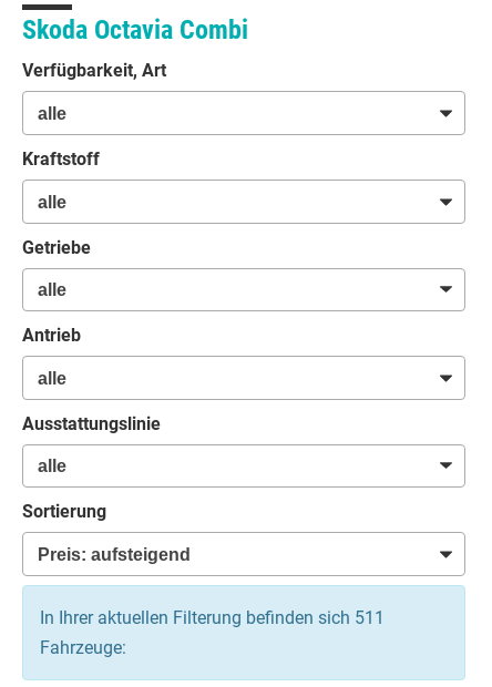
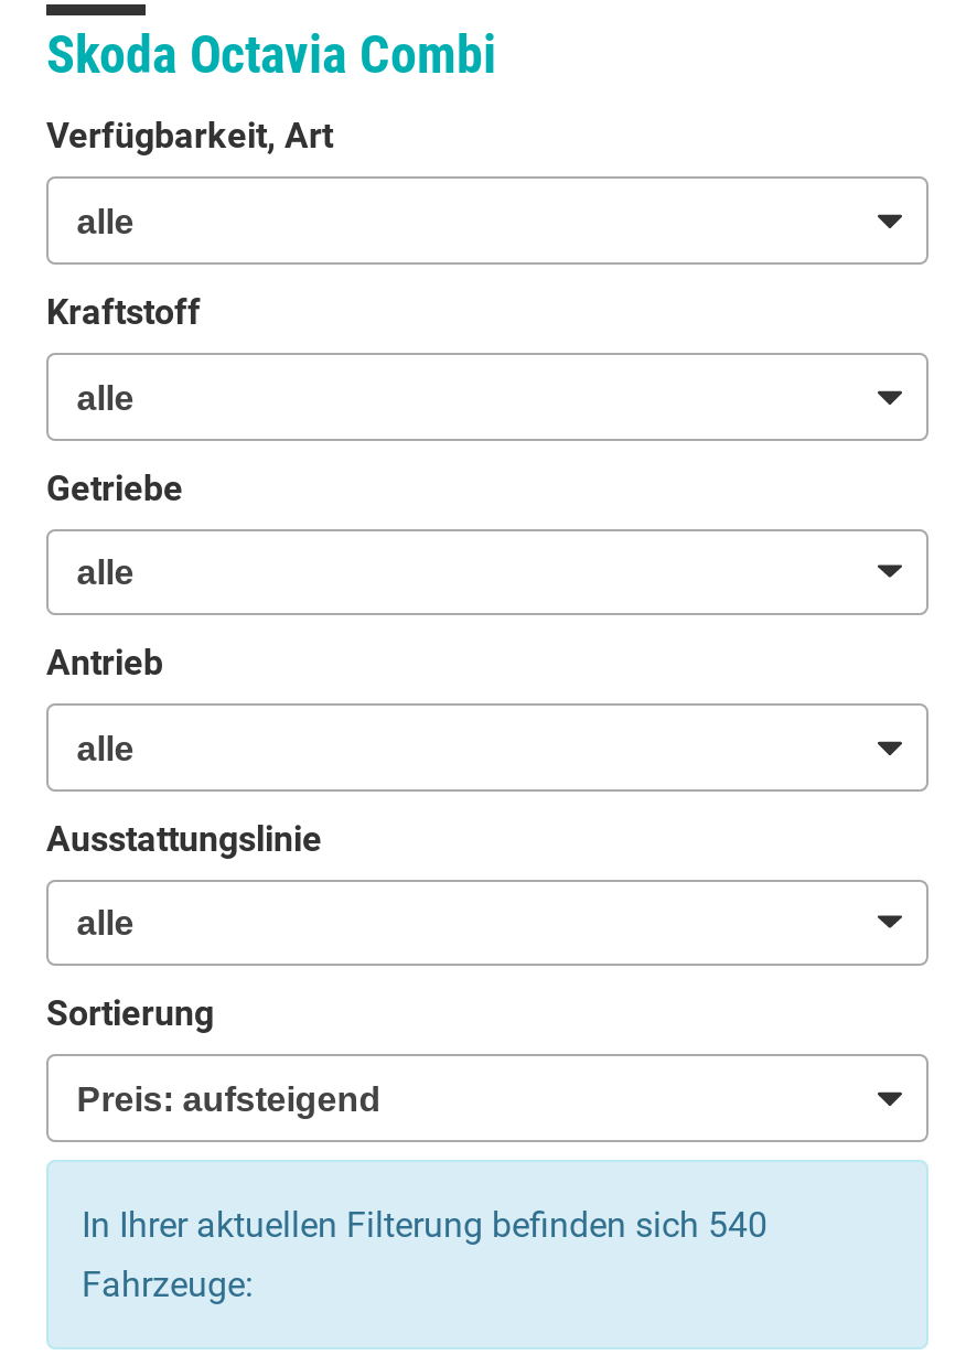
[40,607,385,628] In Ihrer aktuellen Filterung befinden sich 511 -> [82,1204,767,1246] In Ihrer aktuellen Filterung befinden sich 540

